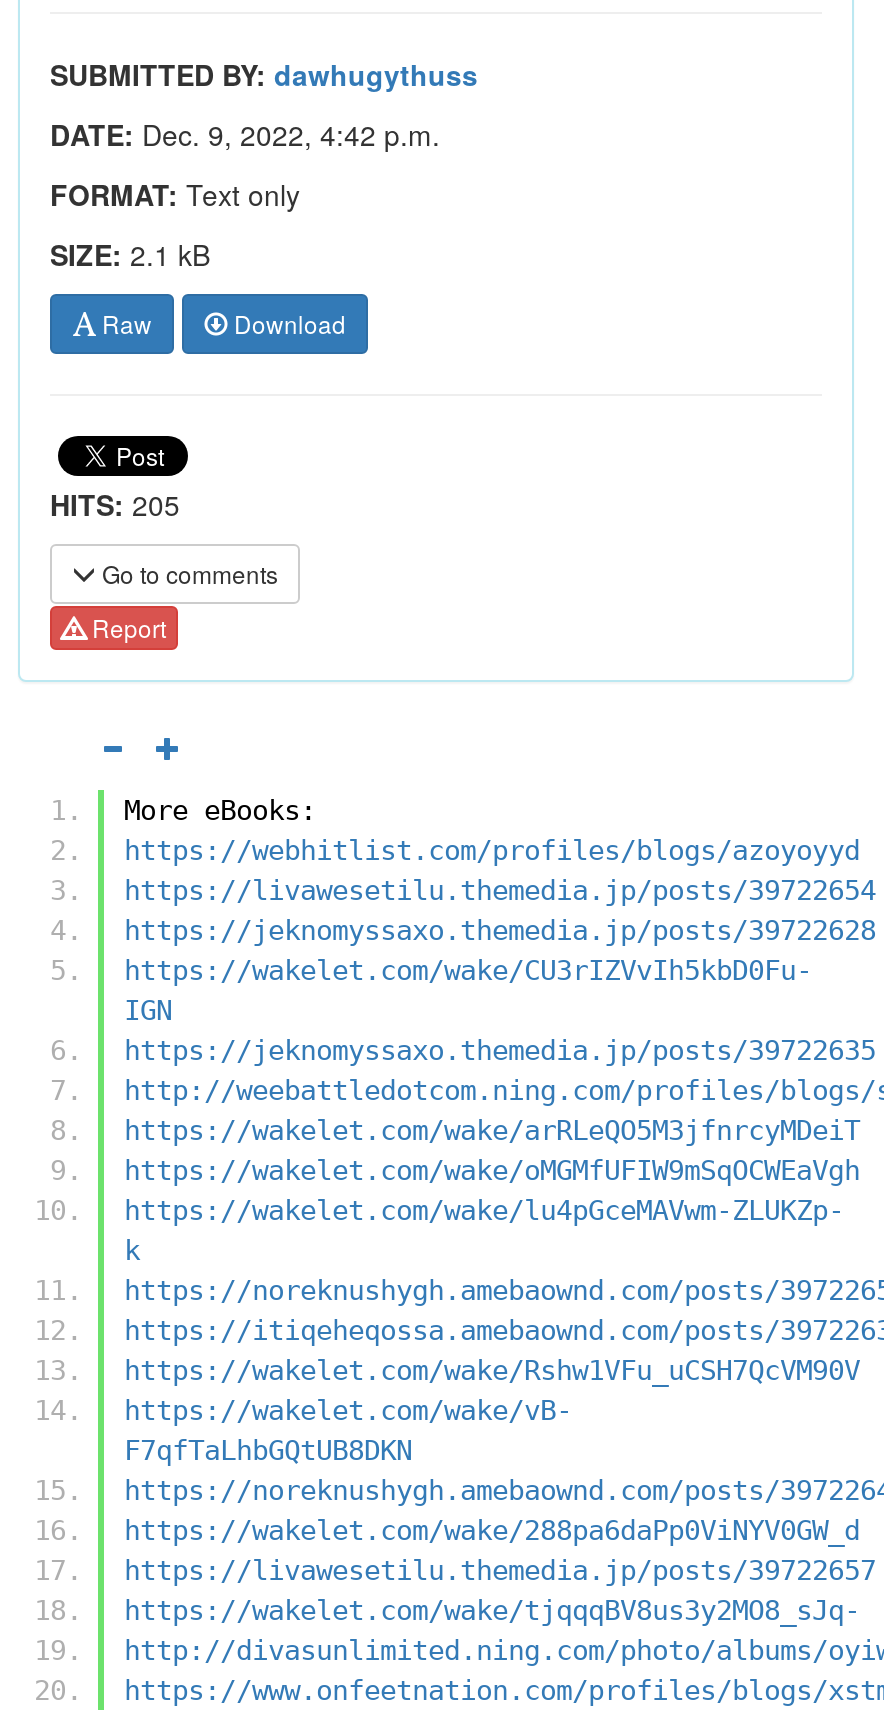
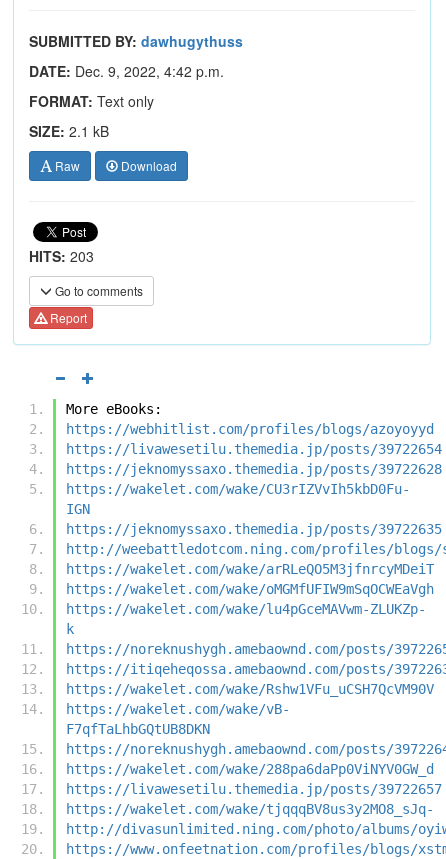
[50,484,180,524] HITS: 205 -> [29,246,94,266] HITS: 203

